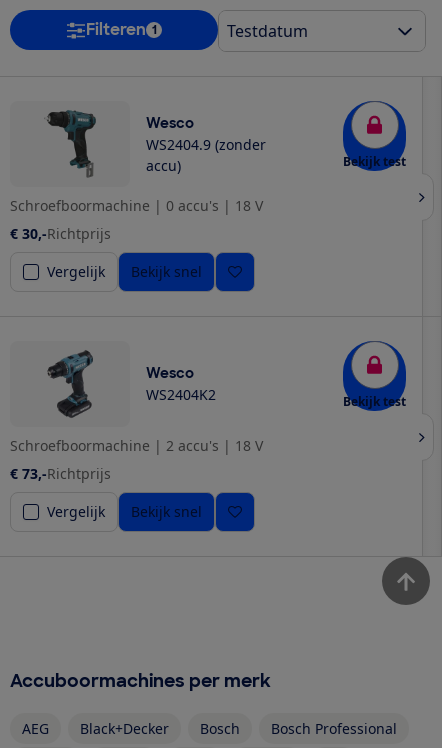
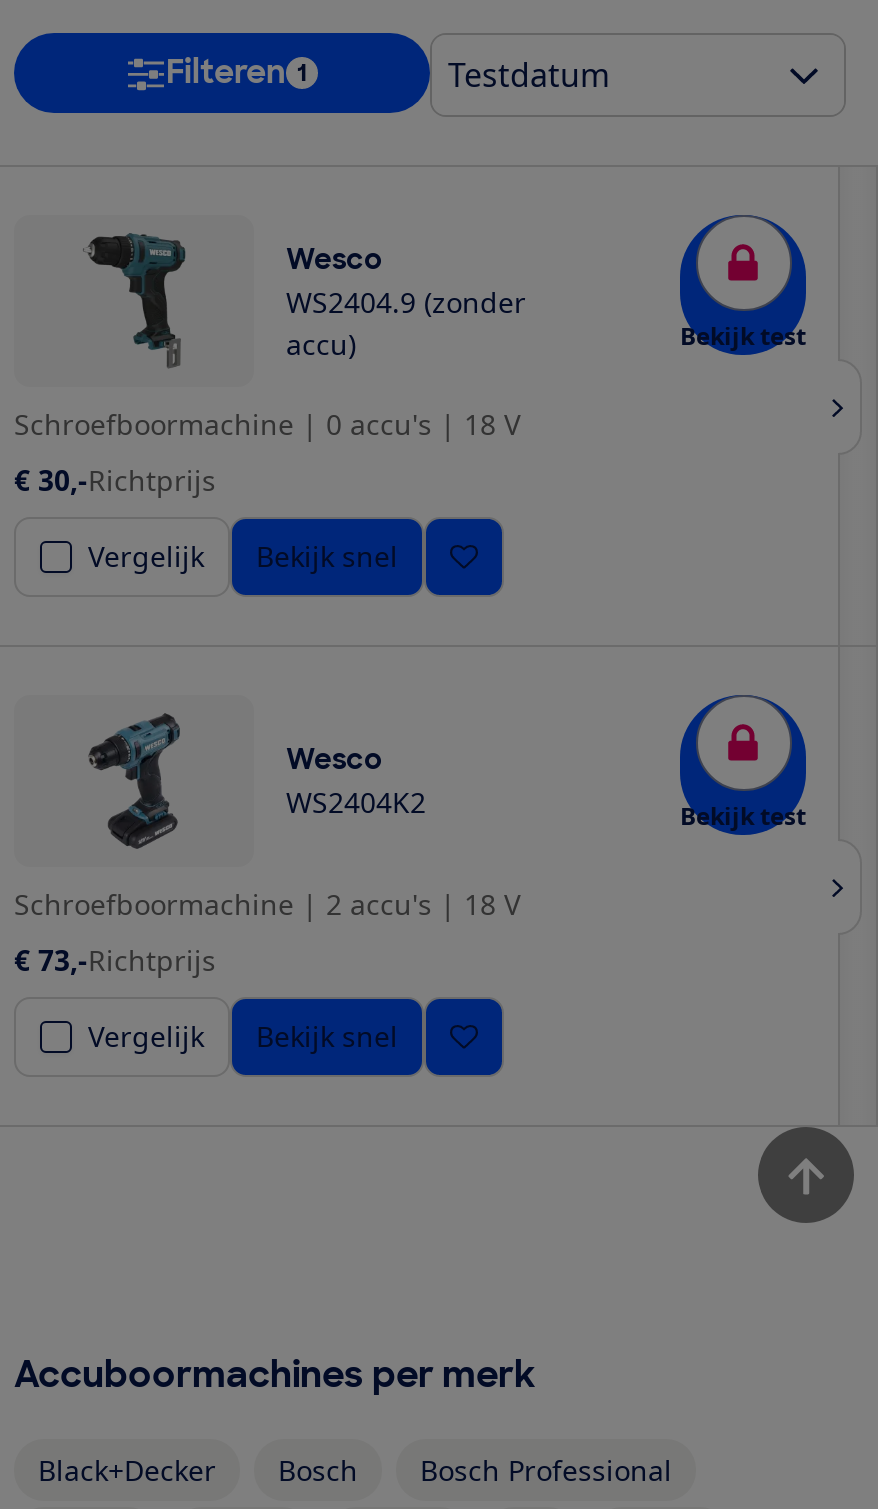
[22,719,49,738] AEG -> none

